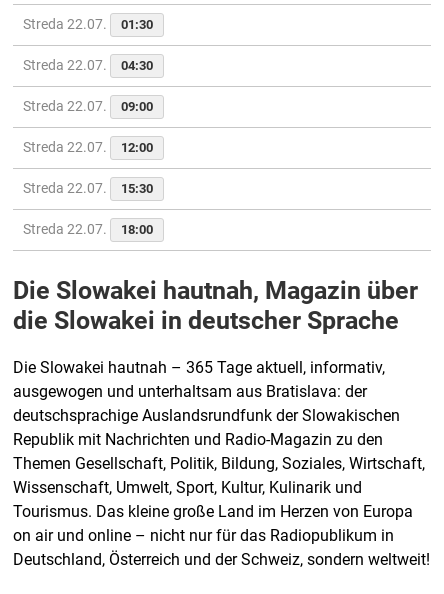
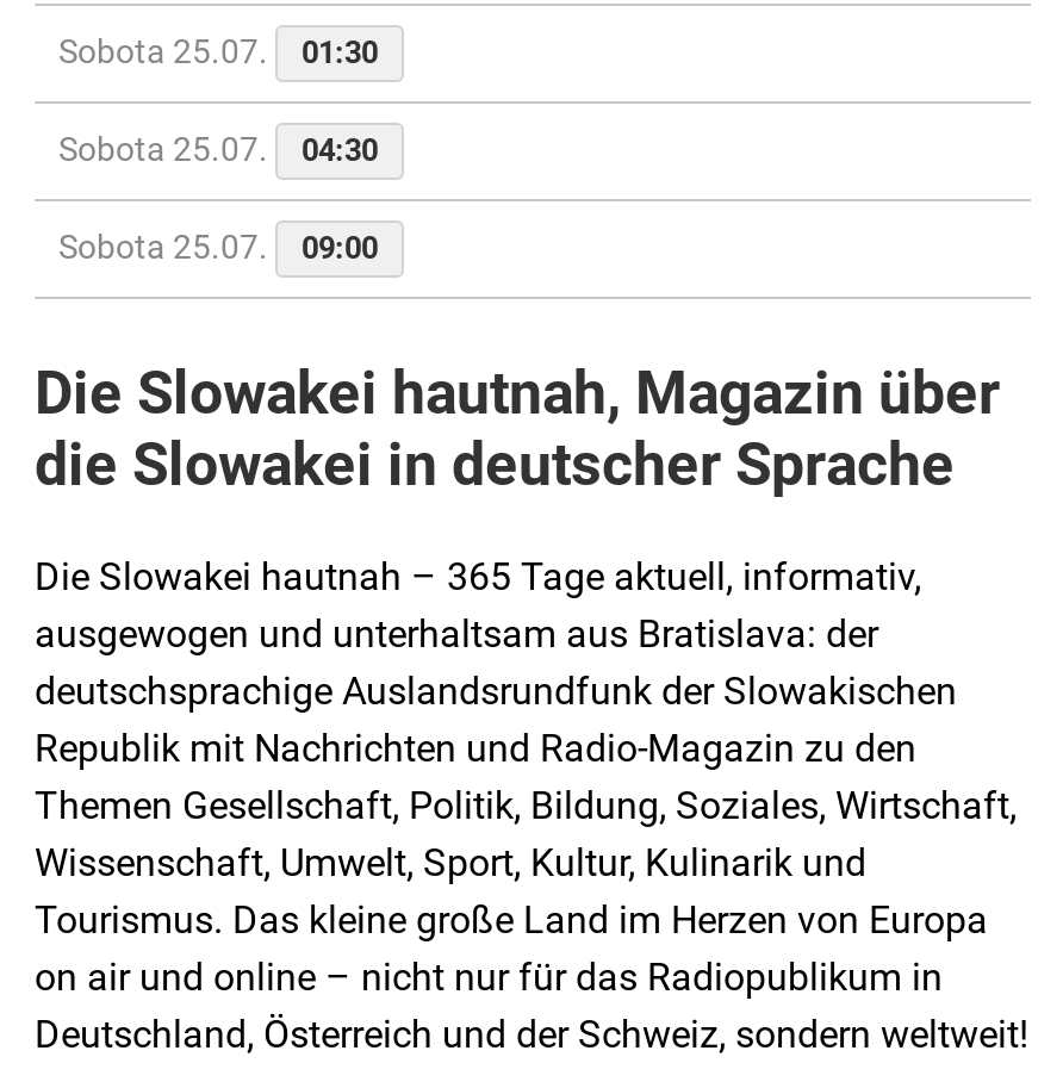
[23,16,153,32] Streda 22.07. 01:30 -> [58,33,378,71] Sobota 25.07. 01:30
[23,57,153,73] Streda 22.07. 04:30 -> [58,131,378,169] Sobota 25.07. 04:30
[23,98,153,114] Streda 22.07. 09:00 -> [58,228,378,266] Sobota 25.07. 09:00
[23,139,153,237] Streda 22.07. | 12:00 | Streda 22.07. | 15:30 | Streda 22.07. | 18:00 -> none

